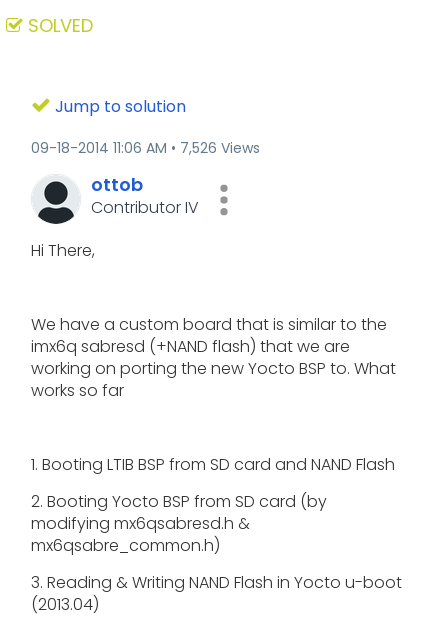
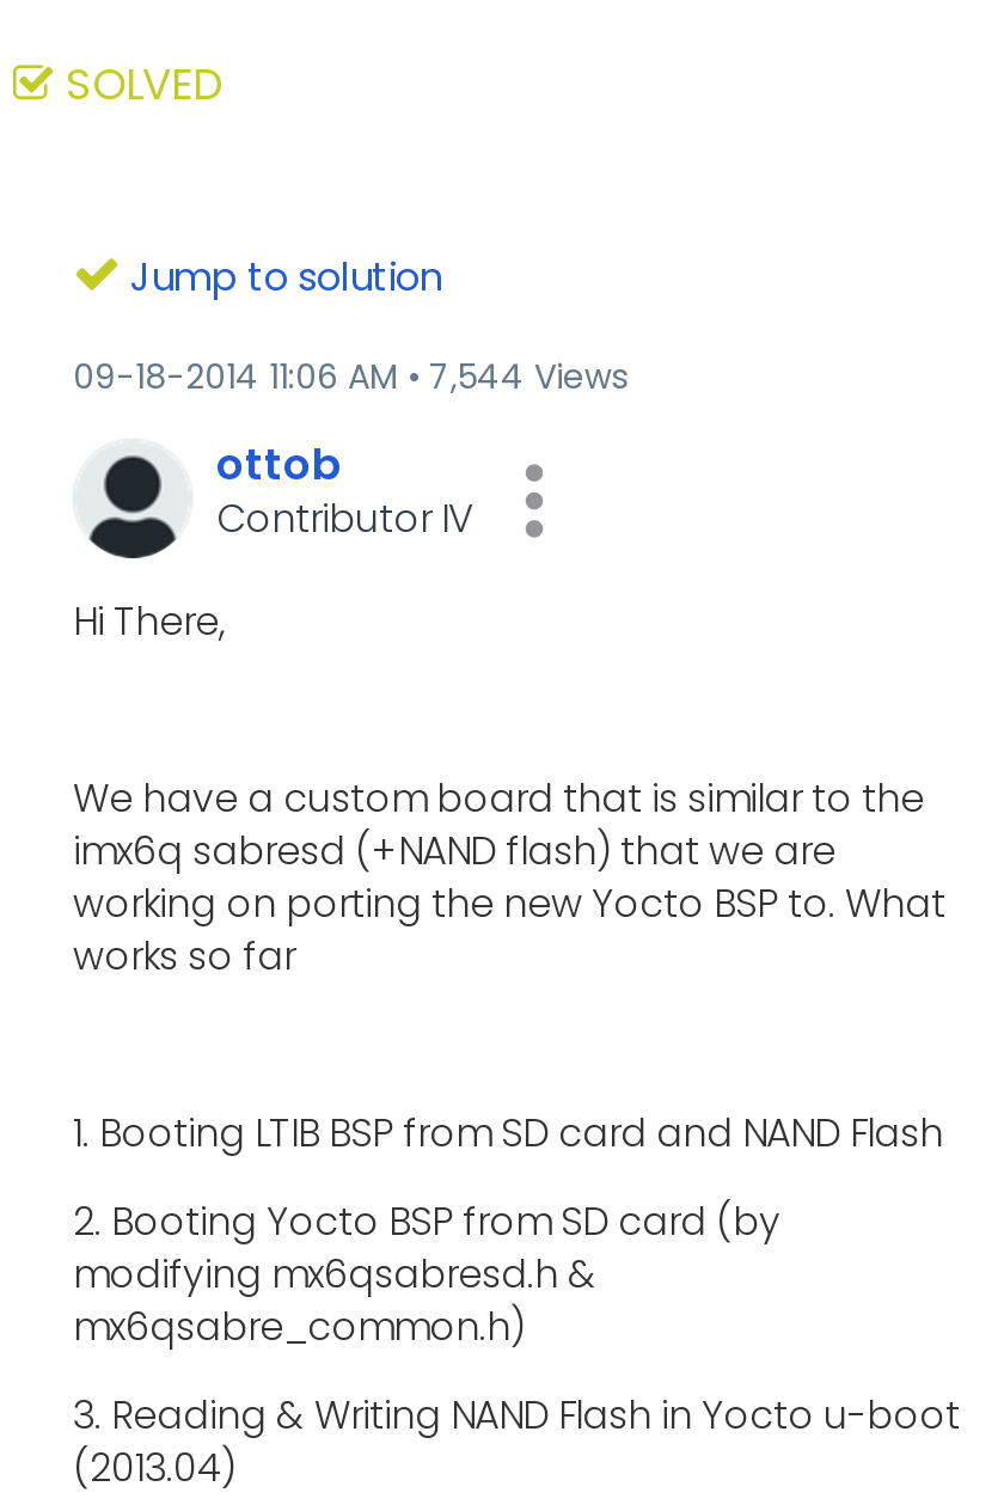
[31,138,260,158] 09-18-2014 11:06 AM 7,526 Views -> [73,353,627,400] 09-18-2014 11:06 AM 7,544 Views

